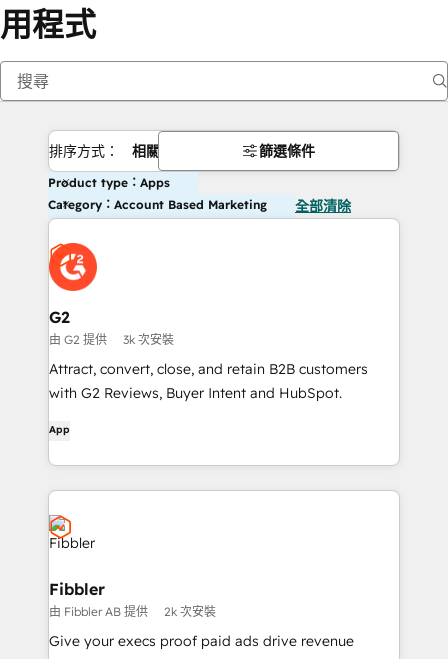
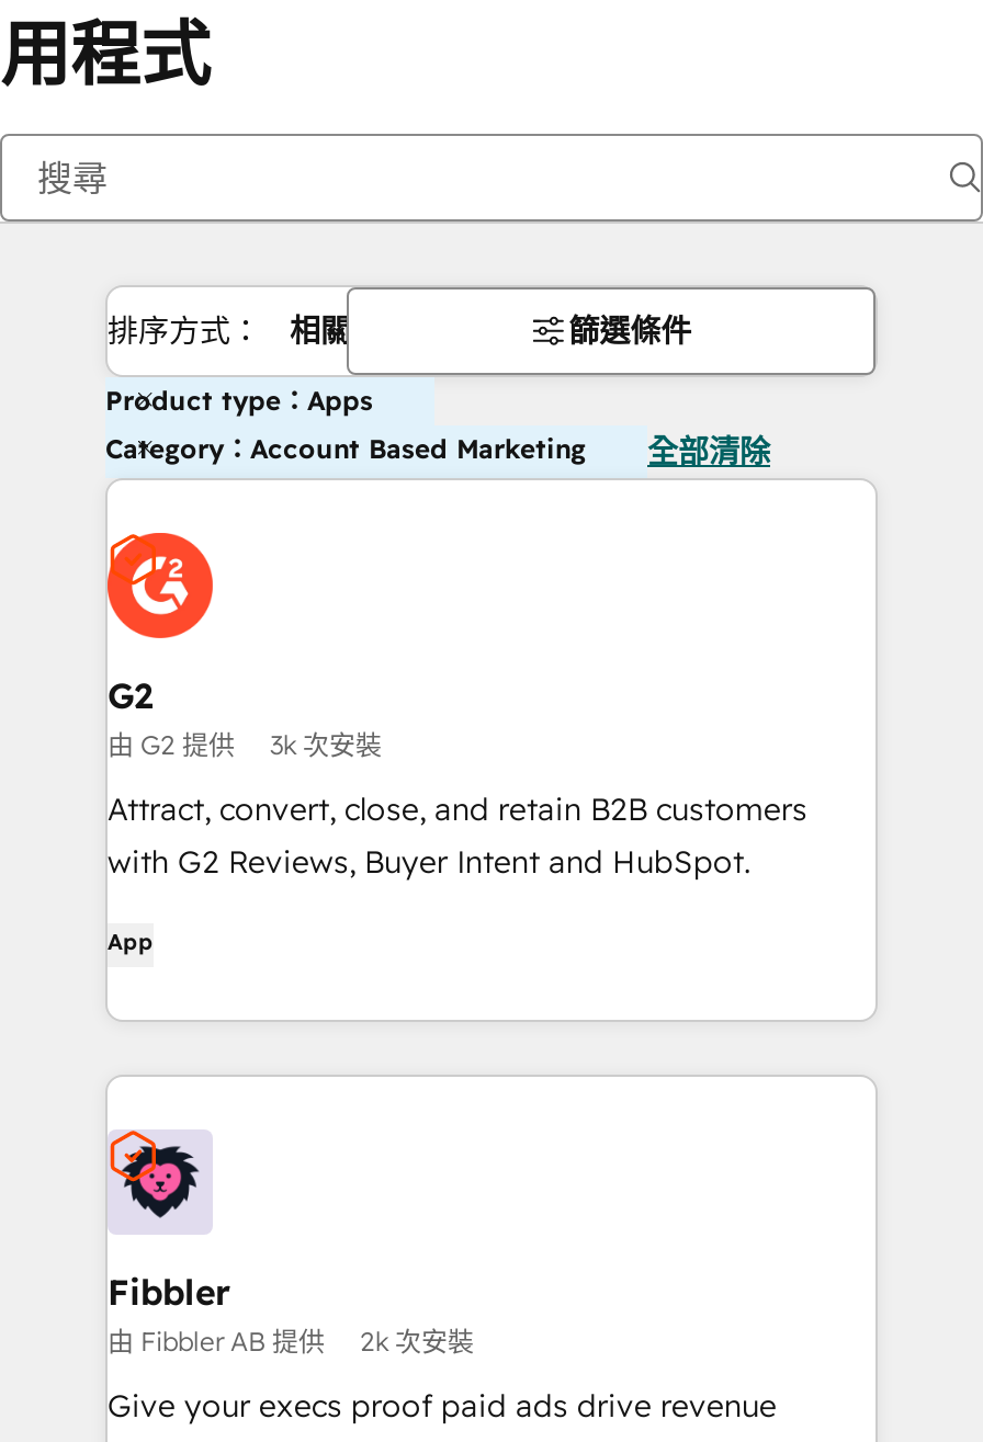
[48,515,96,562] [image] -> [108,1129,213,1235] [image]

